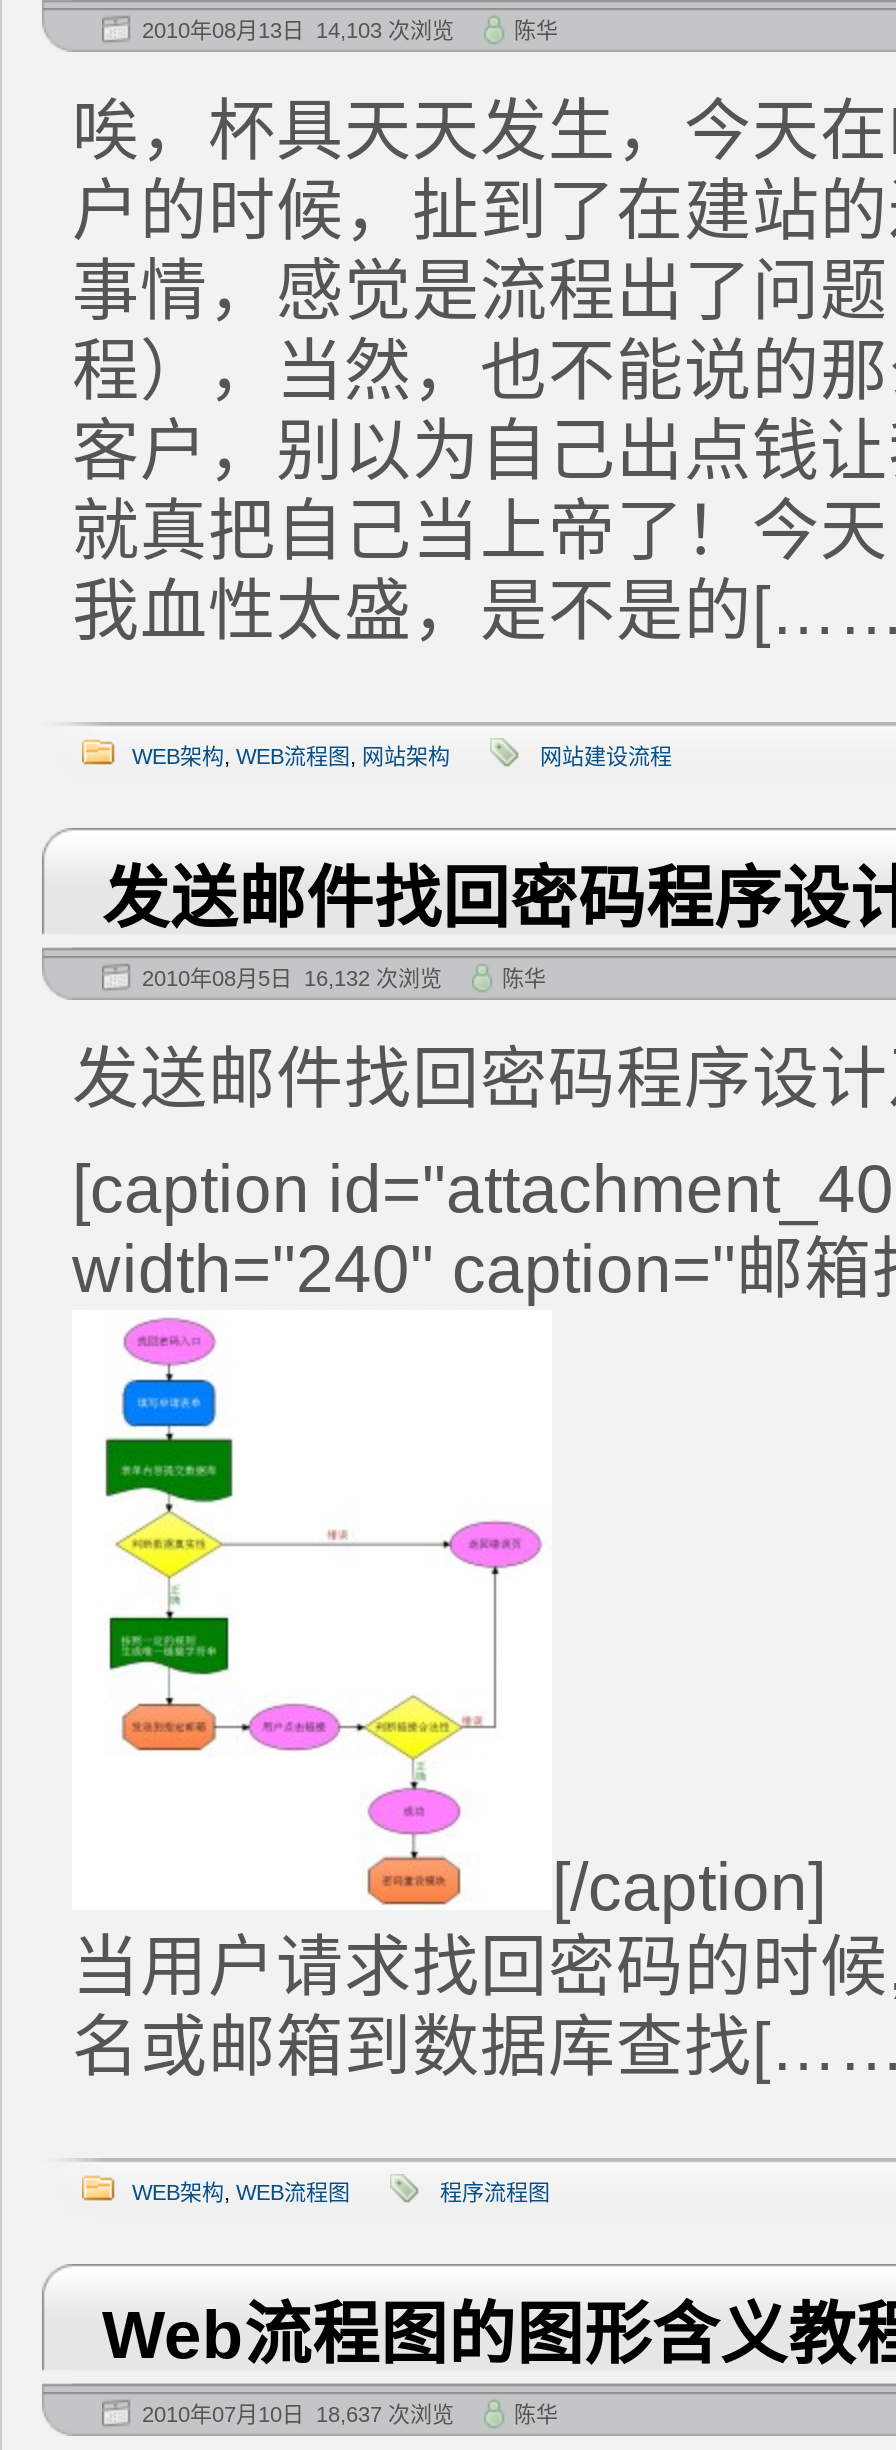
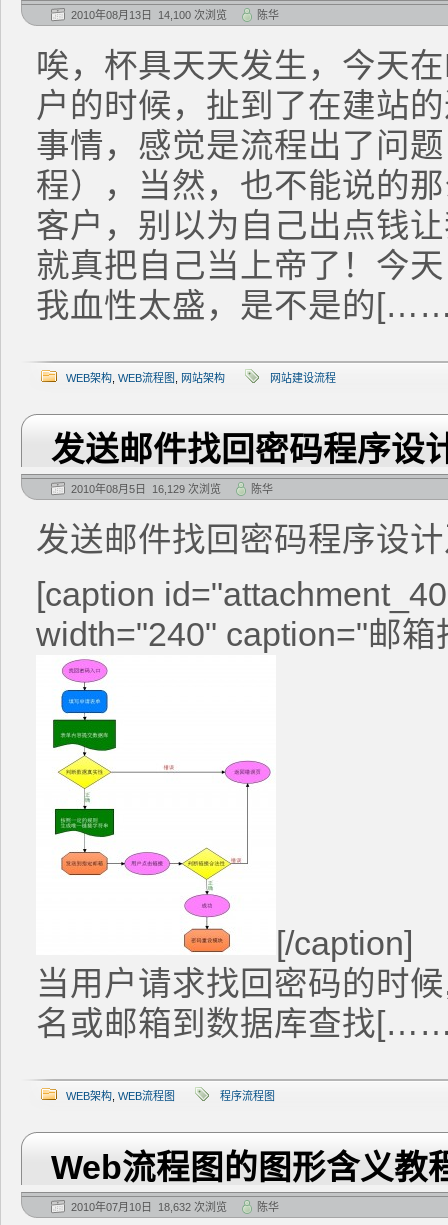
[142,18,454,42] 2010年08月13日 14,103 次浏览 -> [71,9,227,21] 2010年08月13日 14,100 次浏览
[142,966,442,990] 2010年08月5日 16,132 次浏览 -> [71,483,221,495] 2010年08月5日 16,129 次浏览
[142,2402,454,2426] 2010年07月10日 18,637 次浏览 -> [71,1201,227,1213] 2010年07月10日 18,632 次浏览

